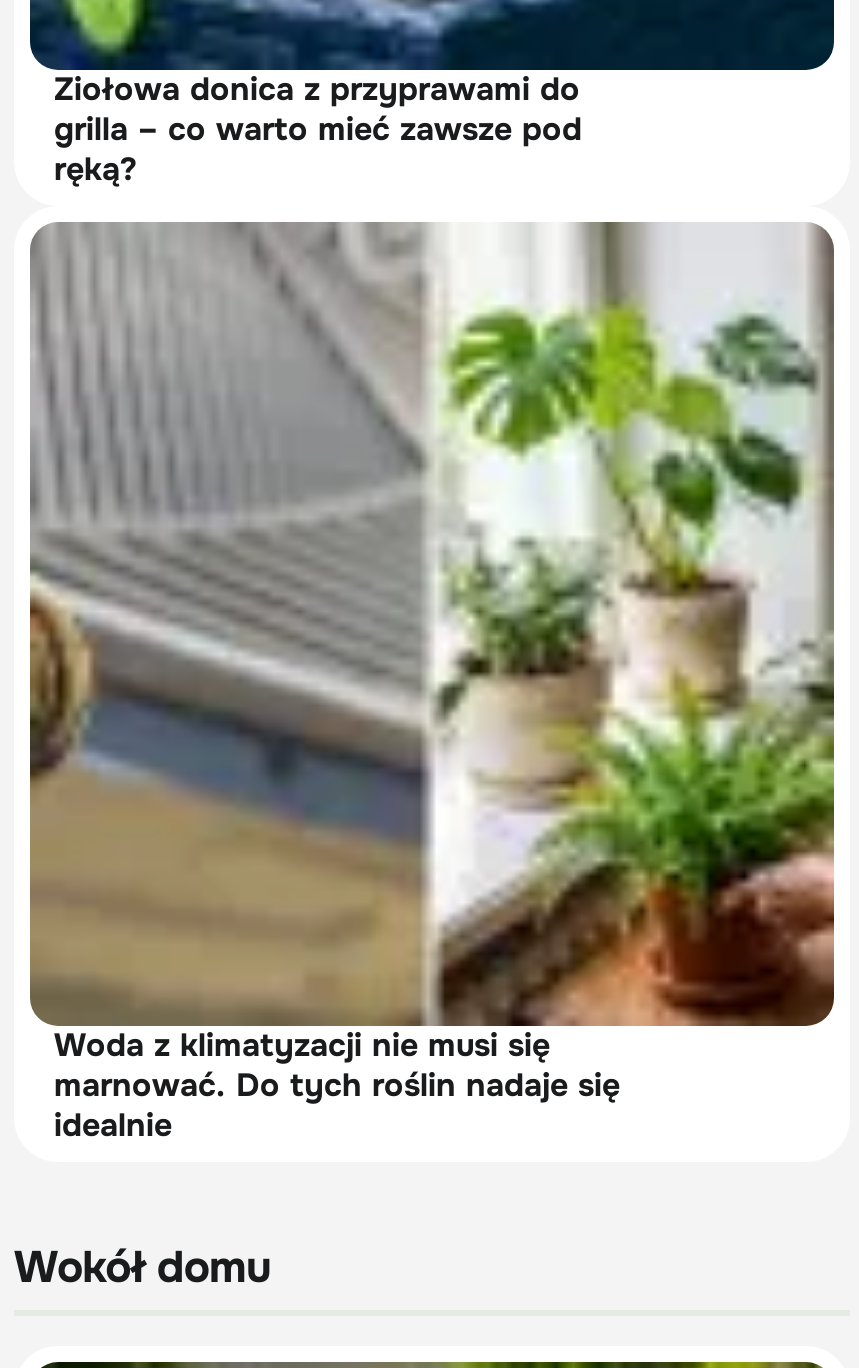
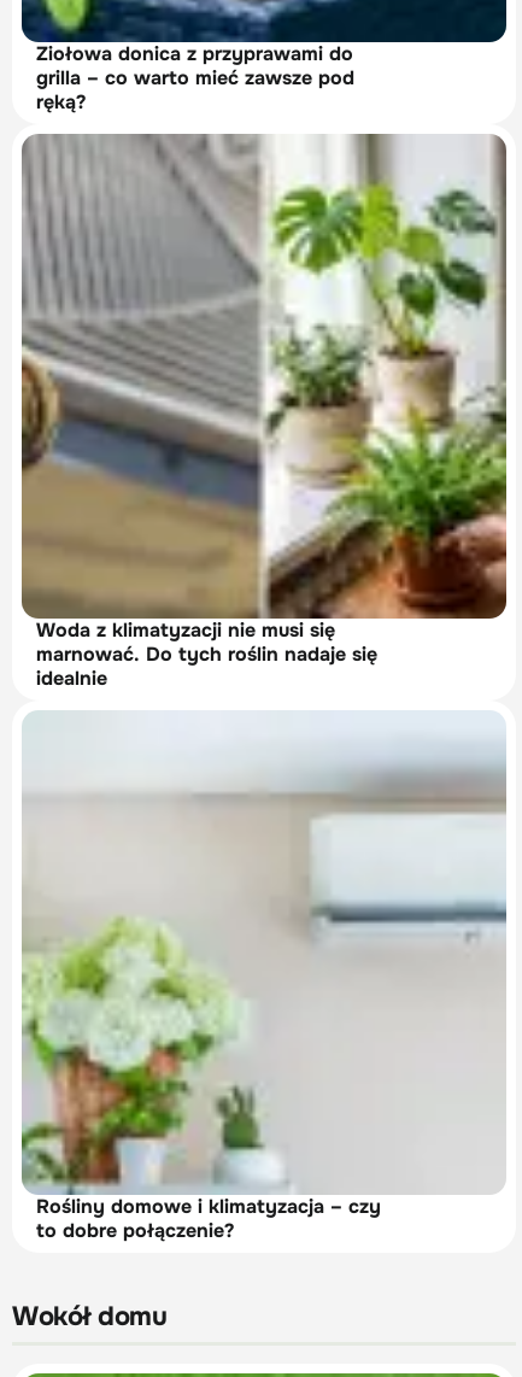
none -> [20,739,506,1243] [image] | Rośliny domowe i klimatyzacja – czy | to dobre połączenie?

